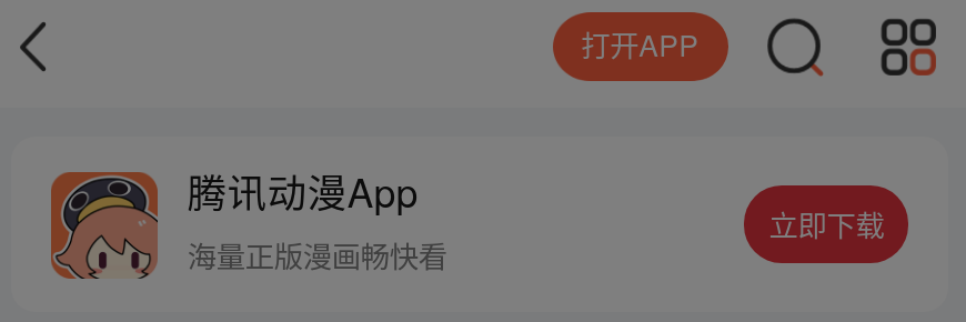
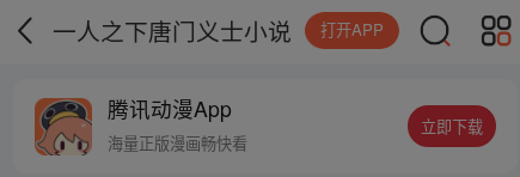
none -> [52,13,291,48] 一人之下唐门义士小说

